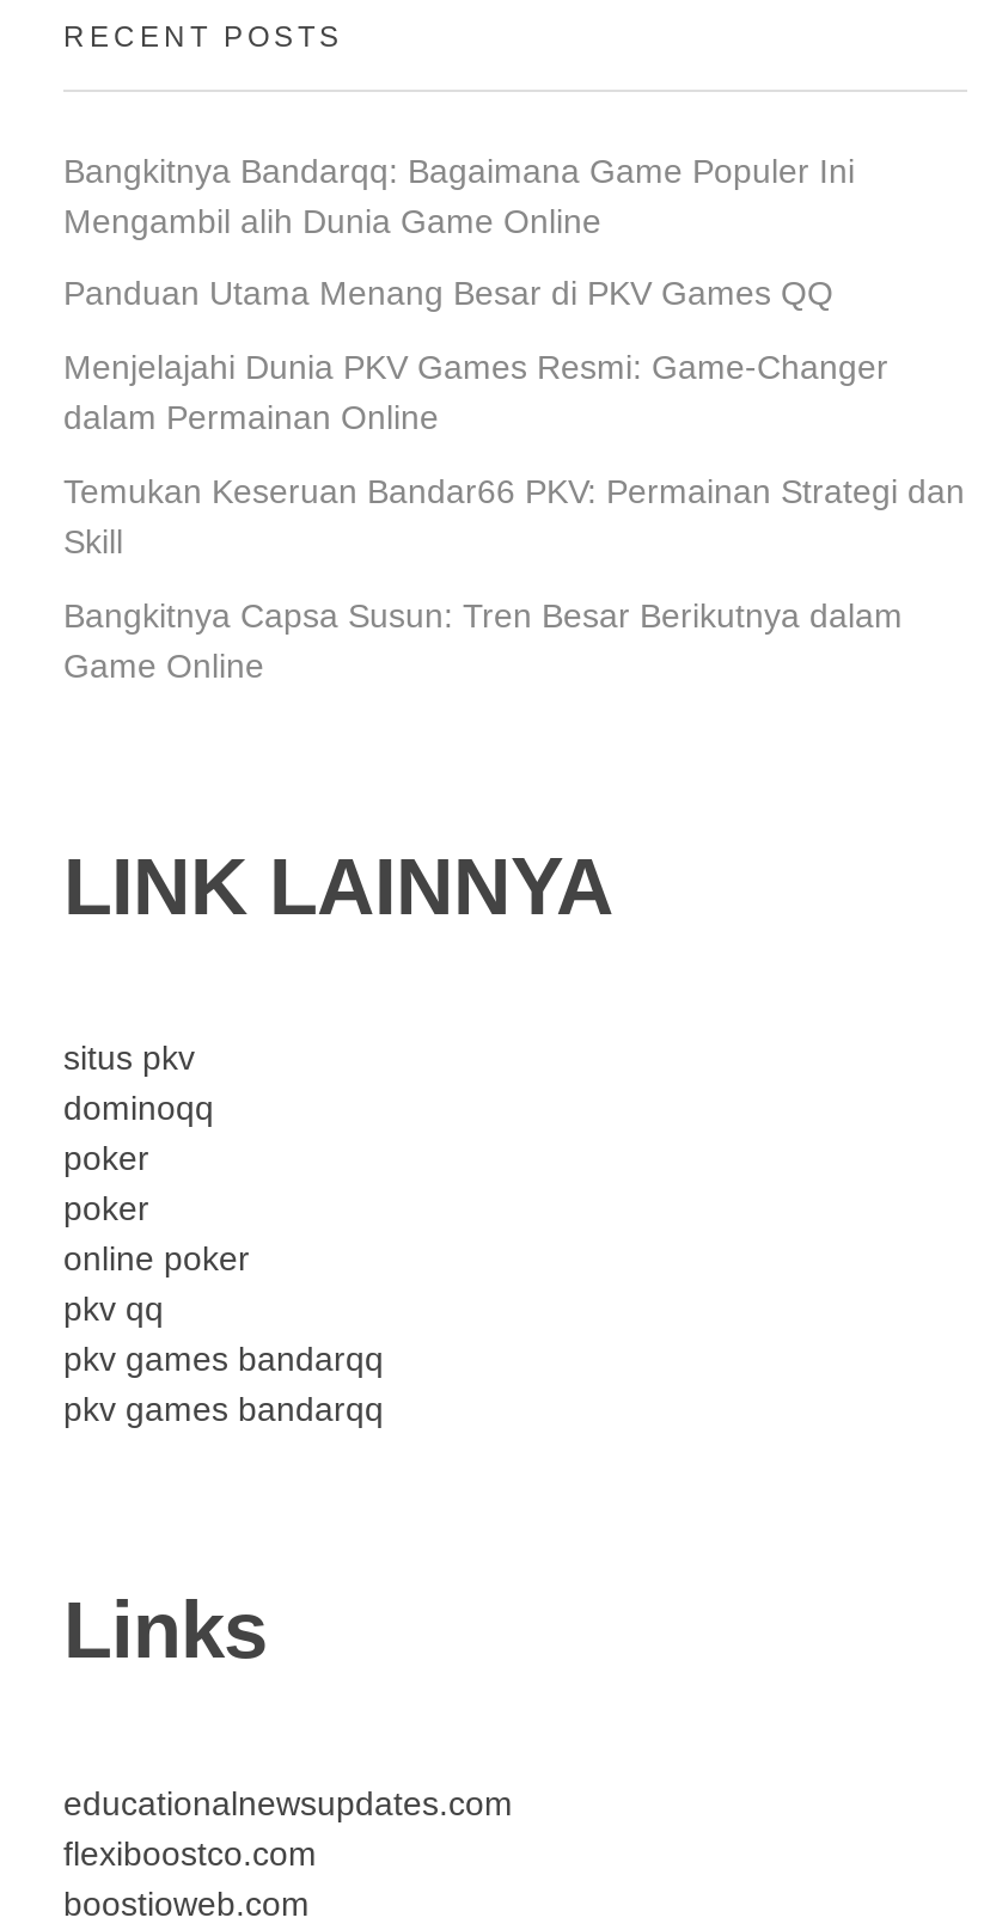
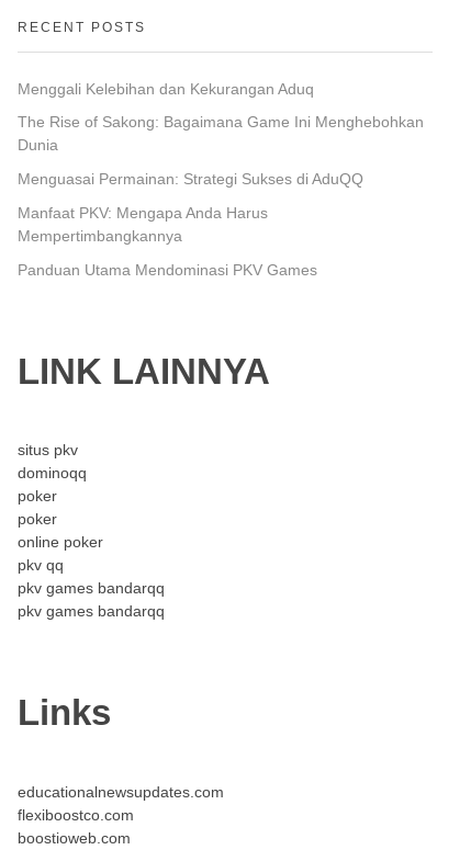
[63,151,855,239] Bangkitnya Bandarqq: Bagaimana Game Populer Ini | Mengambil alih Dunia Game Online -> [18,80,314,97] Menggali Kelebihan dan Kekurangan Aduq
[63,275,833,313] Panduan Utama Menang Besar di PKV Games QQ -> [18,114,424,154] The Rise of Sakong: Bagaimana Game Ini Menghebohkan | Dunia
[63,348,888,437] Menjelajahi Dunia PKV Games Resmi: Game-Changer | dalam Permainan Online -> [18,170,363,188] Menguasai Permainan: Strategi Sukses di AduQQ
[63,472,965,561] Temukan Keseruan Bandar66 PKV: Permainan Strategi dan | Skill -> [18,204,268,245] Manfaat PKV: Mengapa Anda Harus | Mempertimbangkannya
[63,596,903,685] Bangkitnya Capsa Susun: Tren Besar Berikutnya dalam | Game Online -> [18,261,317,278] Panduan Utama Mendominasi PKV Games

